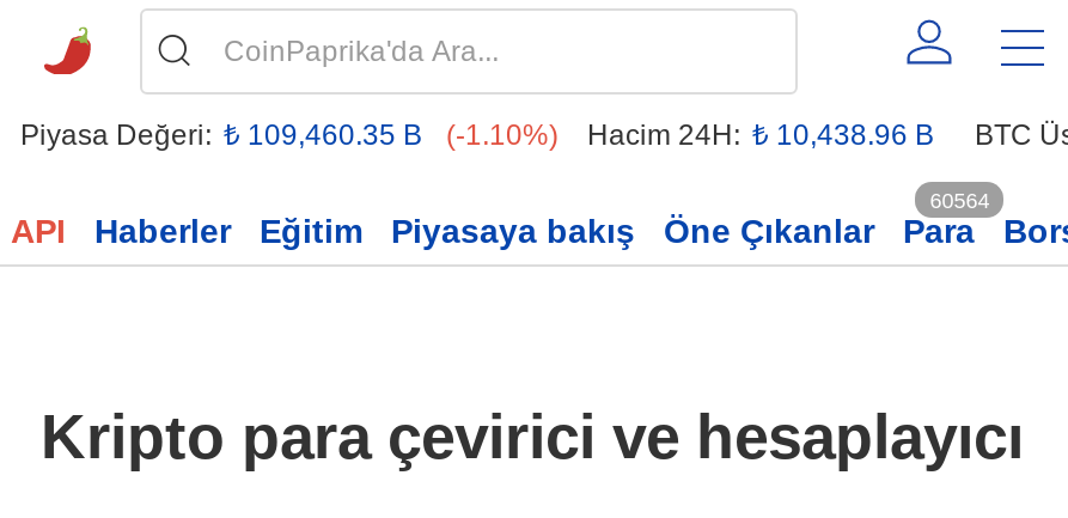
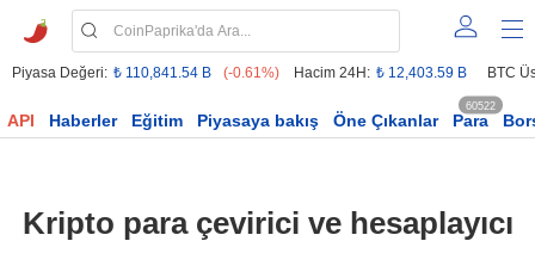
[20,118,422,152] Piyasa Değeri: ₺ 109,460.35 B -> [12,64,211,81] Piyasa Değeri: ₺ 110,841.54 B
[446,118,559,152] (-1.10%) -> [223,64,279,81] (-0.61%)
[587,118,934,152] Hacim 24H: ₺ 10,438.96 B -> [294,64,467,81] Hacim 24H: ₺ 12,403.59 B
[930,188,990,212] 60564 -> [466,99,496,111] 60522

